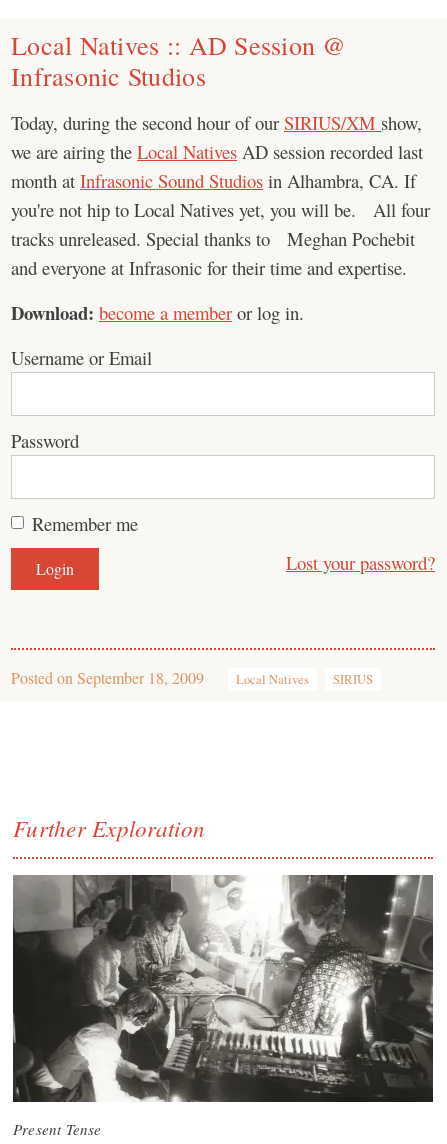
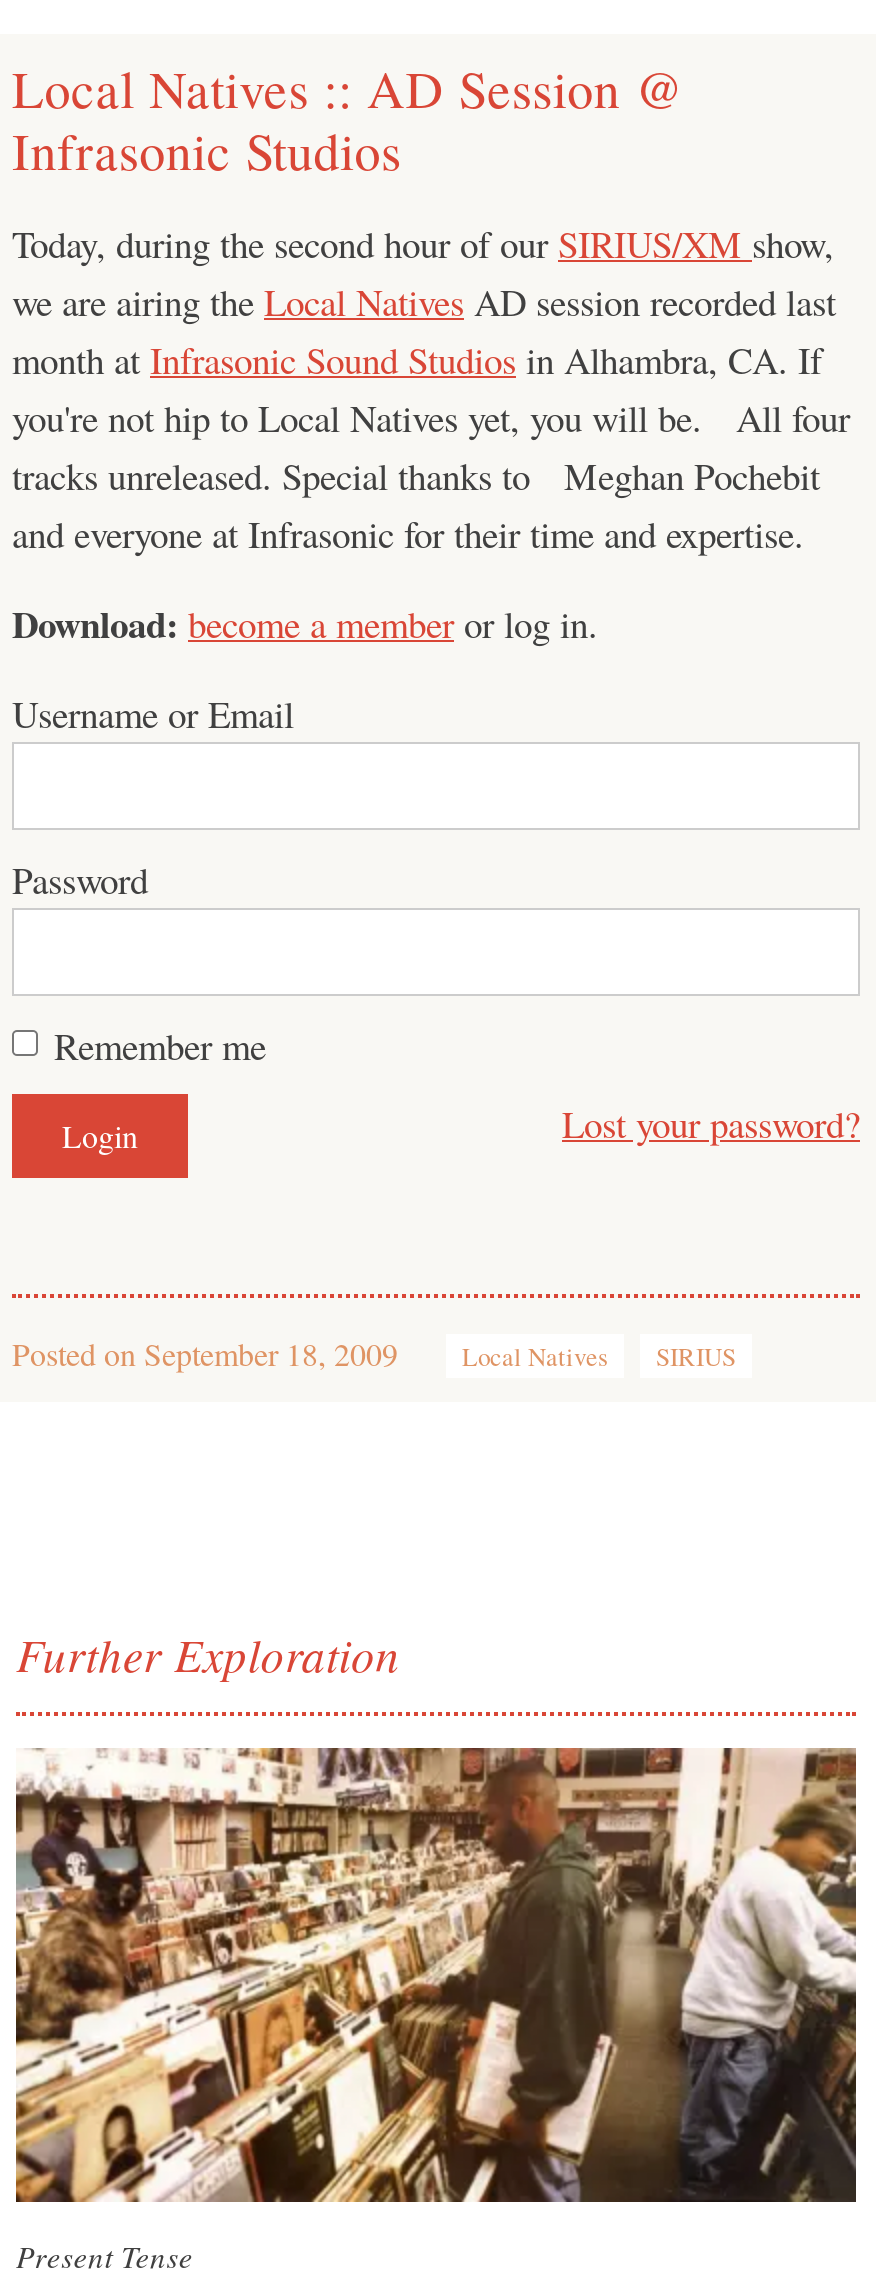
[12,874,434,1103] [image] -> [14,1746,858,2204] [image]

